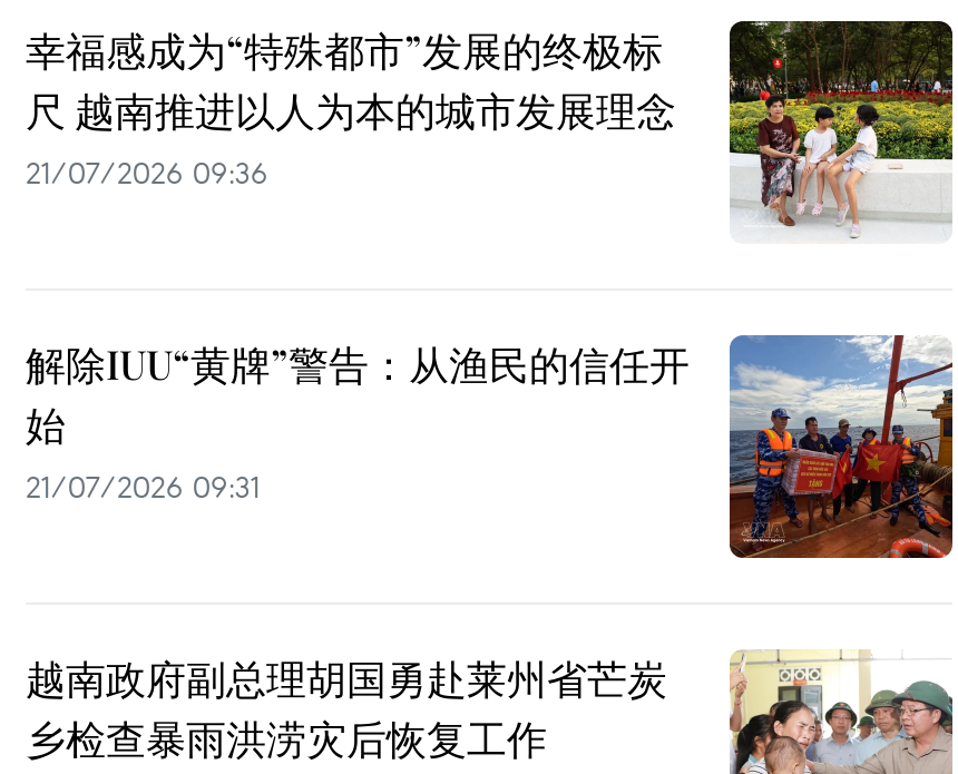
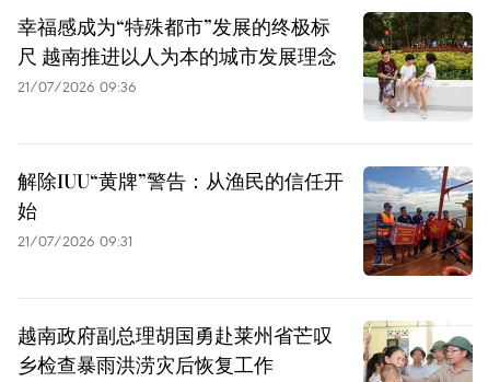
[26,651,667,704] 越南政府副总理胡国勇赴莱州省芒炭 -> [18,321,333,348] 越南政府副总理胡国勇赴莱州省芒叹

